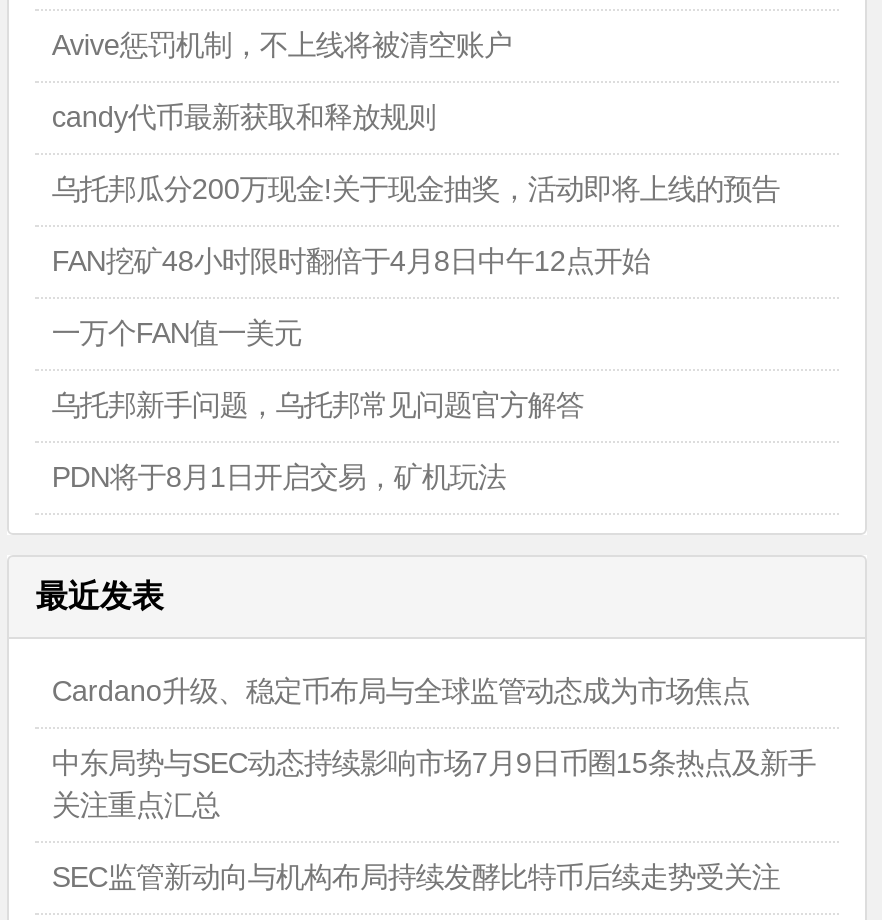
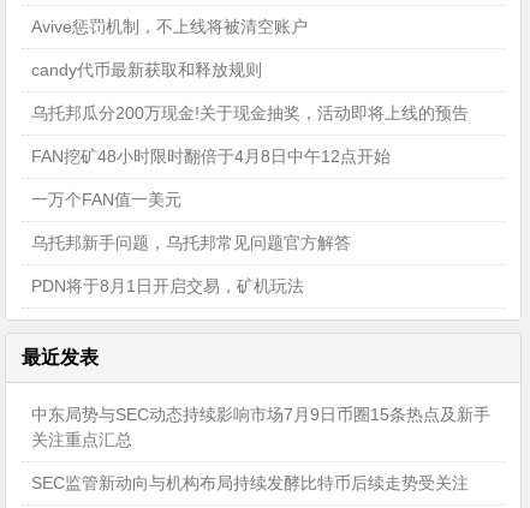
[52,676,750,708] Cardano升级、稳定币布局与全球监管动态成为市场焦点 -> none

